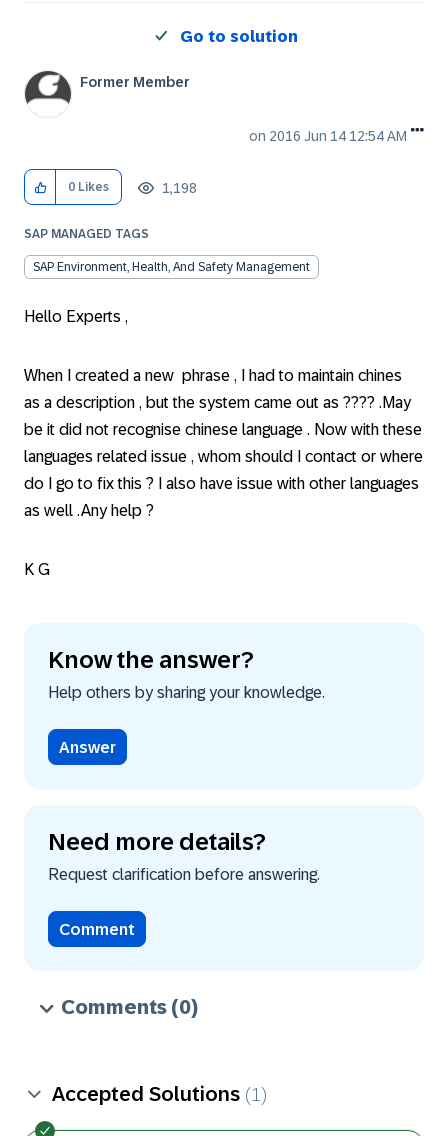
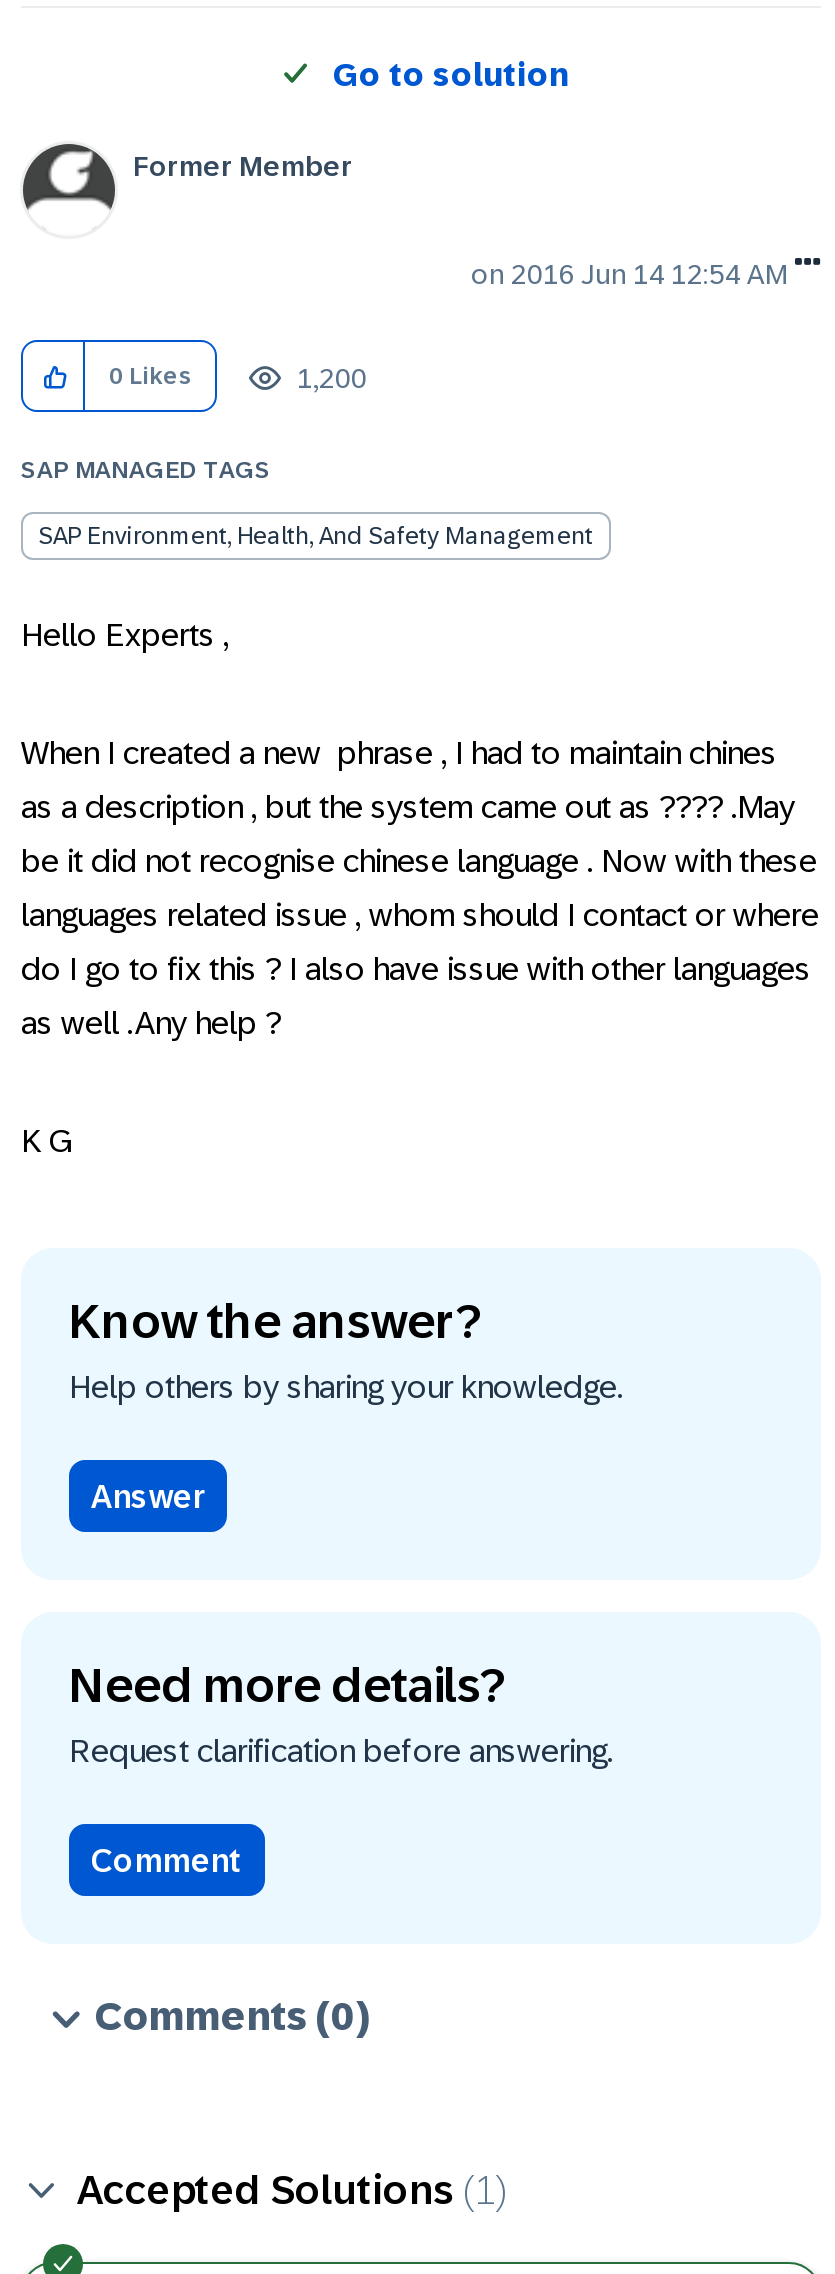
[162,180,197,196] 1,198 -> [297,362,367,394] 1,200

